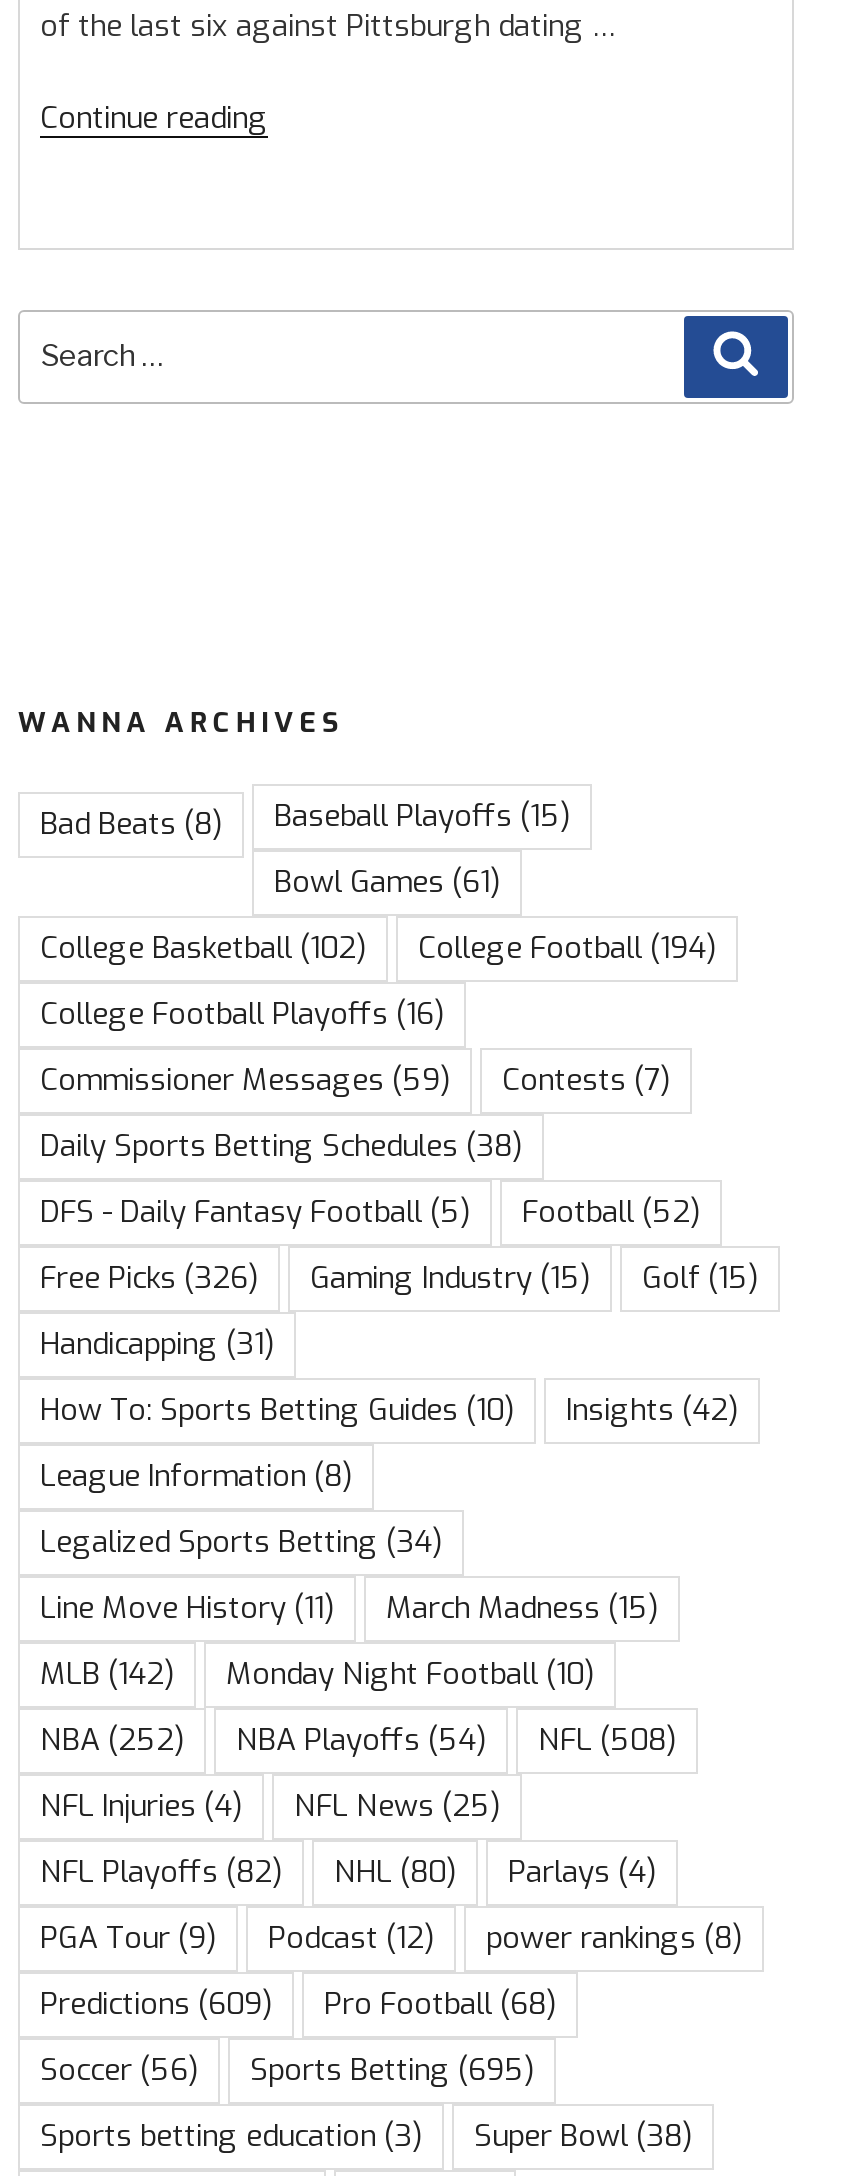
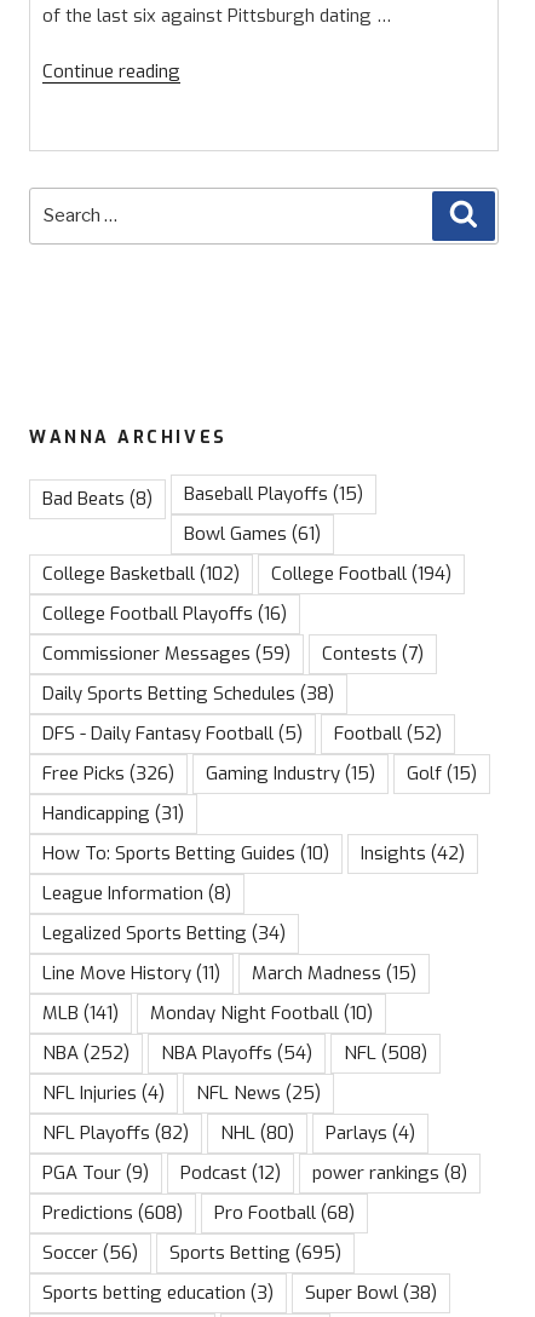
[40,1654,594,1694] MLB (142) Monday Night Football (10) -> [42,1001,373,1025] MLB (141) Monday Night Football (10)
[40,1984,556,2024] Predictions (609) Pro Football (68) -> [42,1201,355,1225] Predictions (608) Pro Football (68)

